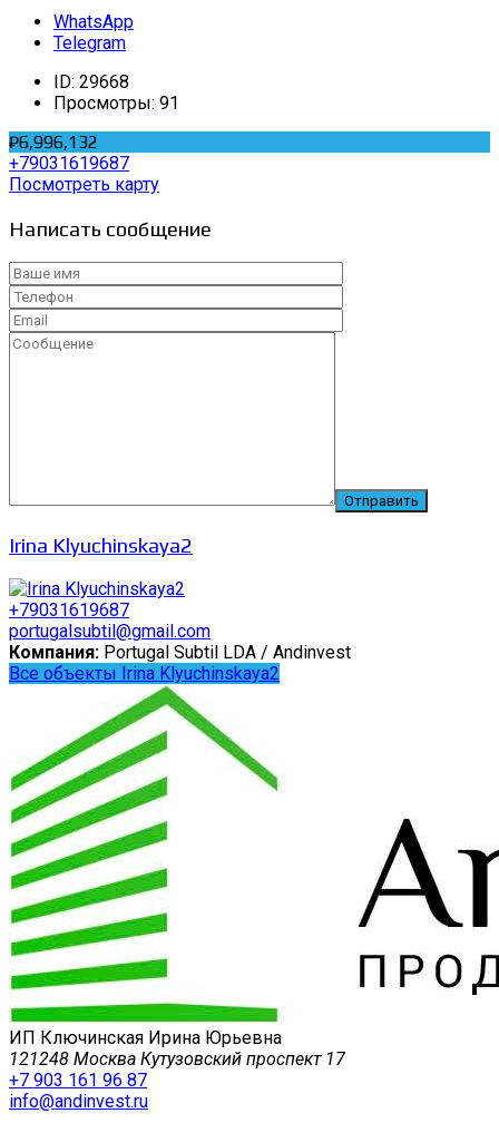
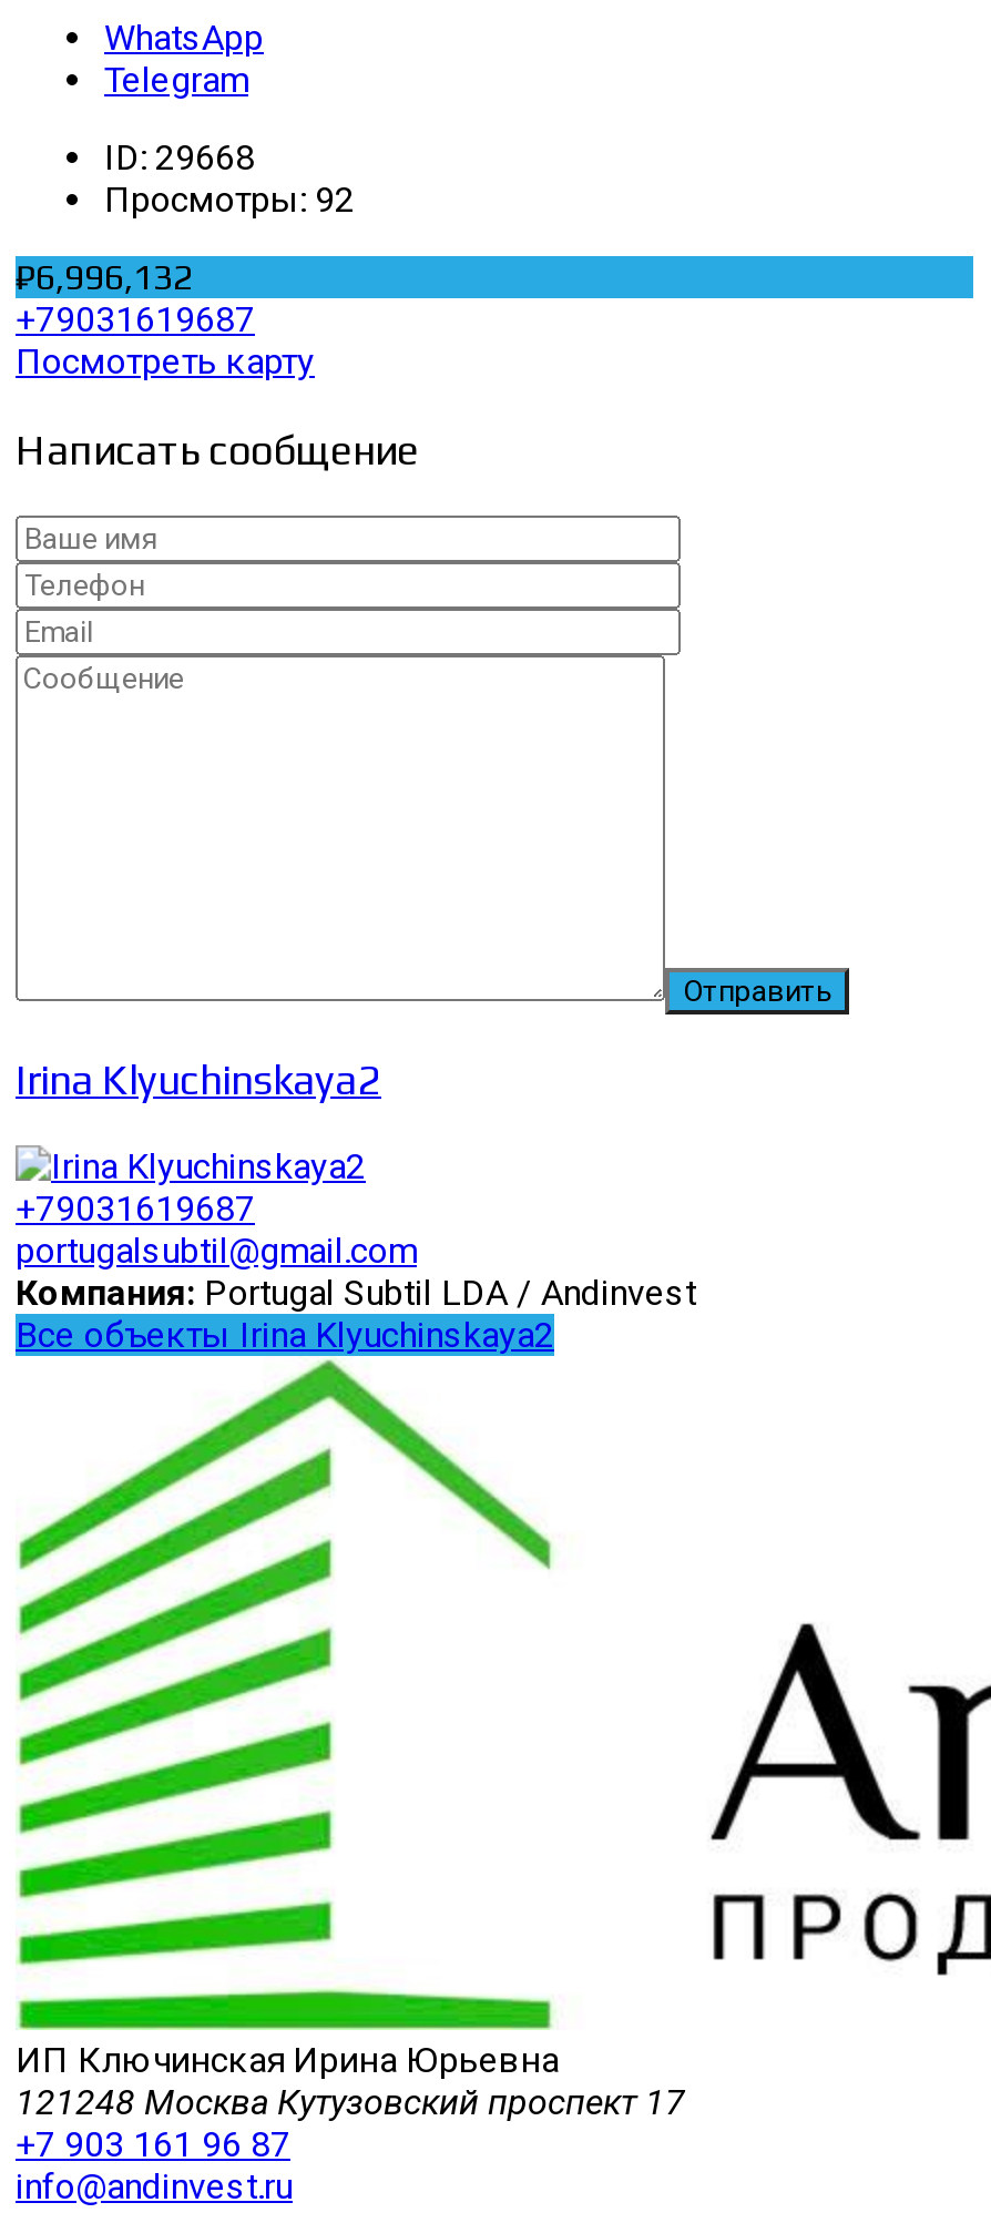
[53,93,179,114] Просмотры: 91 -> [104,179,355,221] Просмотры: 92

